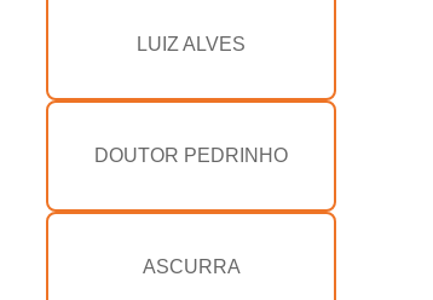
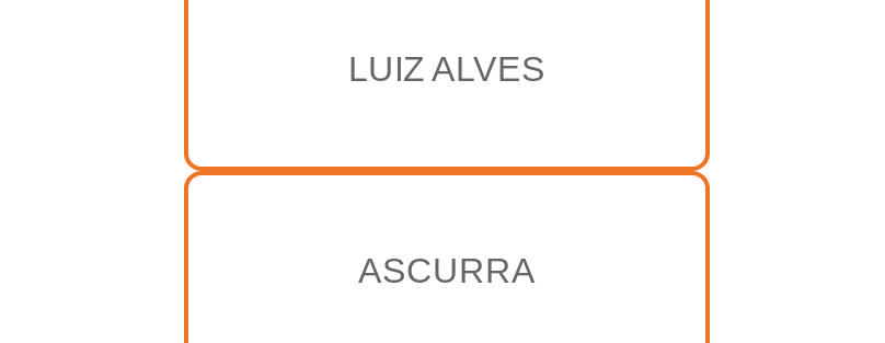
[94,145,288,166] DOUTOR PEDRINHO -> none

